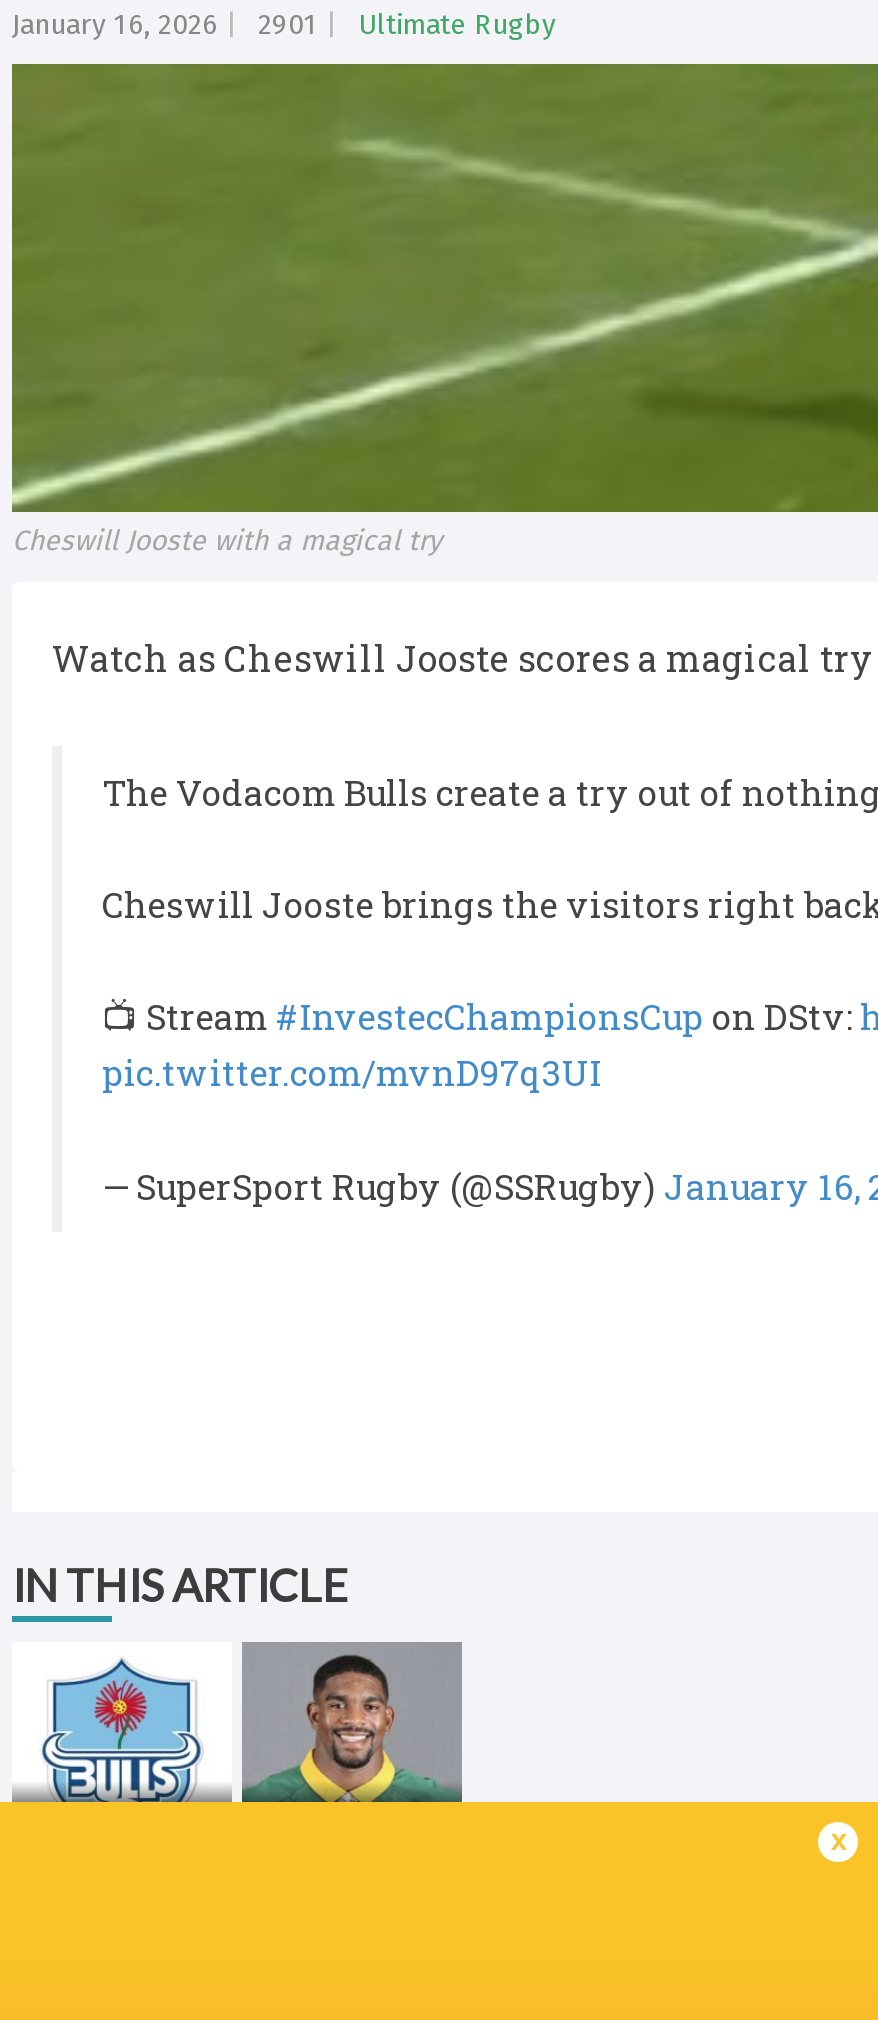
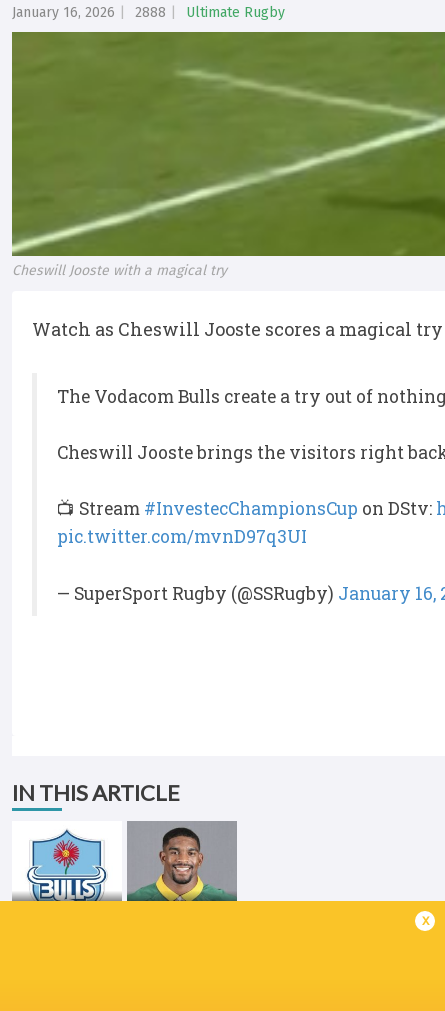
[12,8,556,42] January 16, 2026 2901 Ultimate Rugby -> [12,4,285,21] January 16, 2026 2888 Ultimate Rugby

